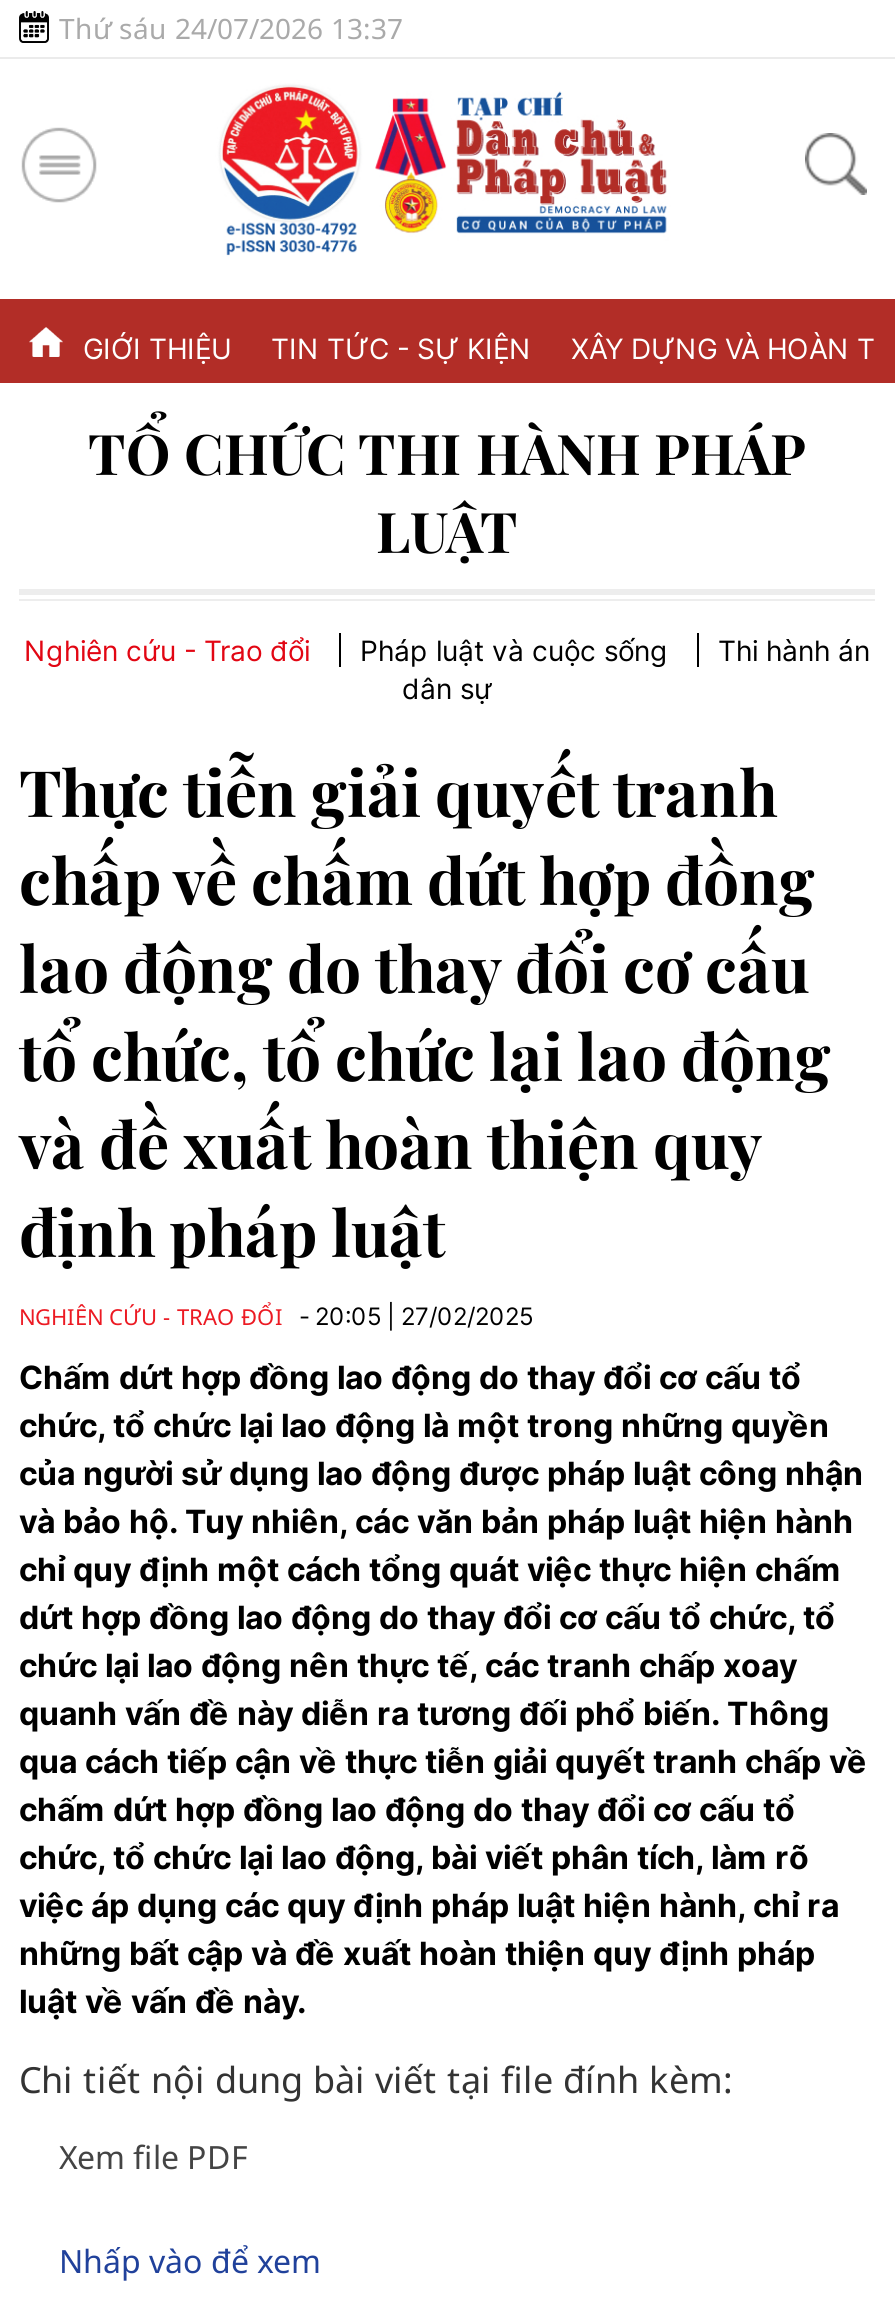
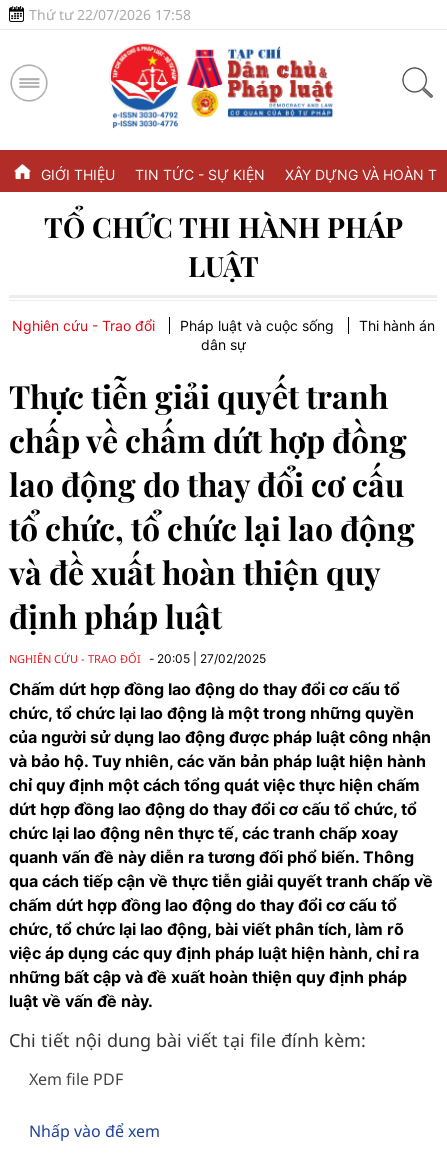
[59,9,403,47] Thứ sáu 24/07/2026 13:37 -> [29,5,191,24] Thứ tư 22/07/2026 17:58

